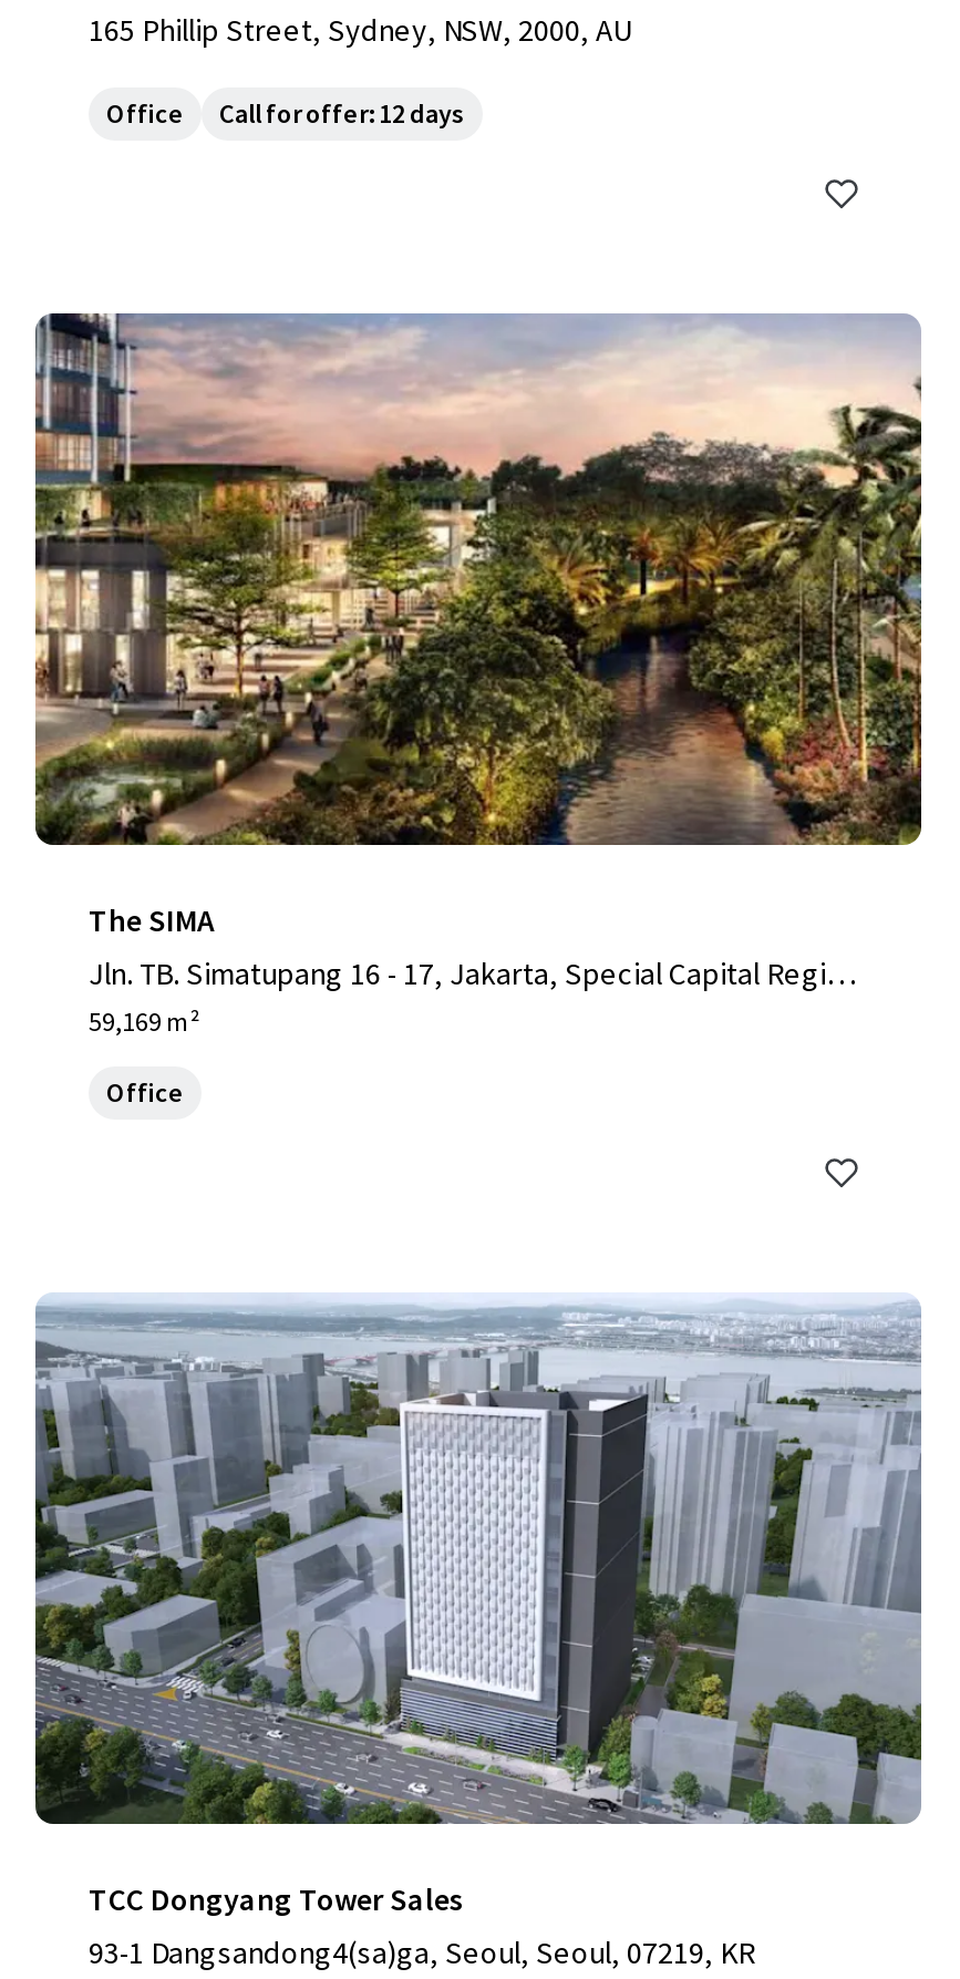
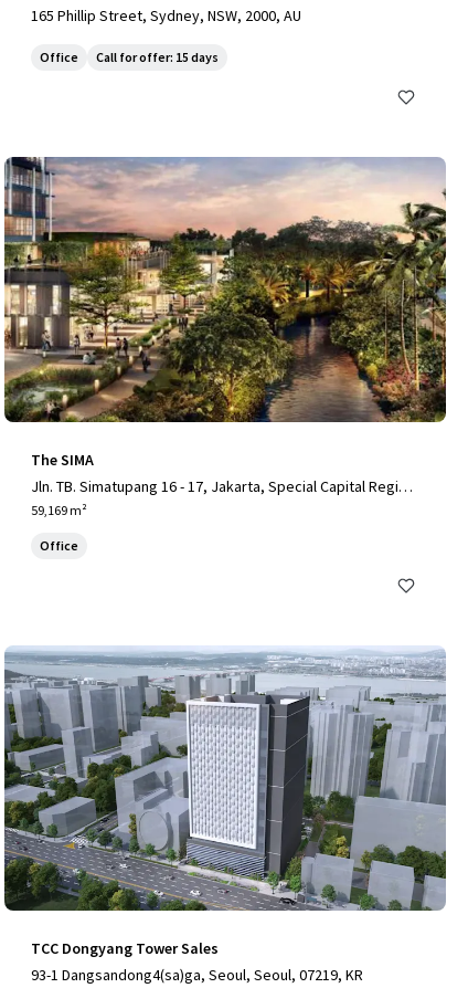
[219,96,465,130] Call for offer: 12 days -> [96,49,219,65] Call for offer: 15 days

